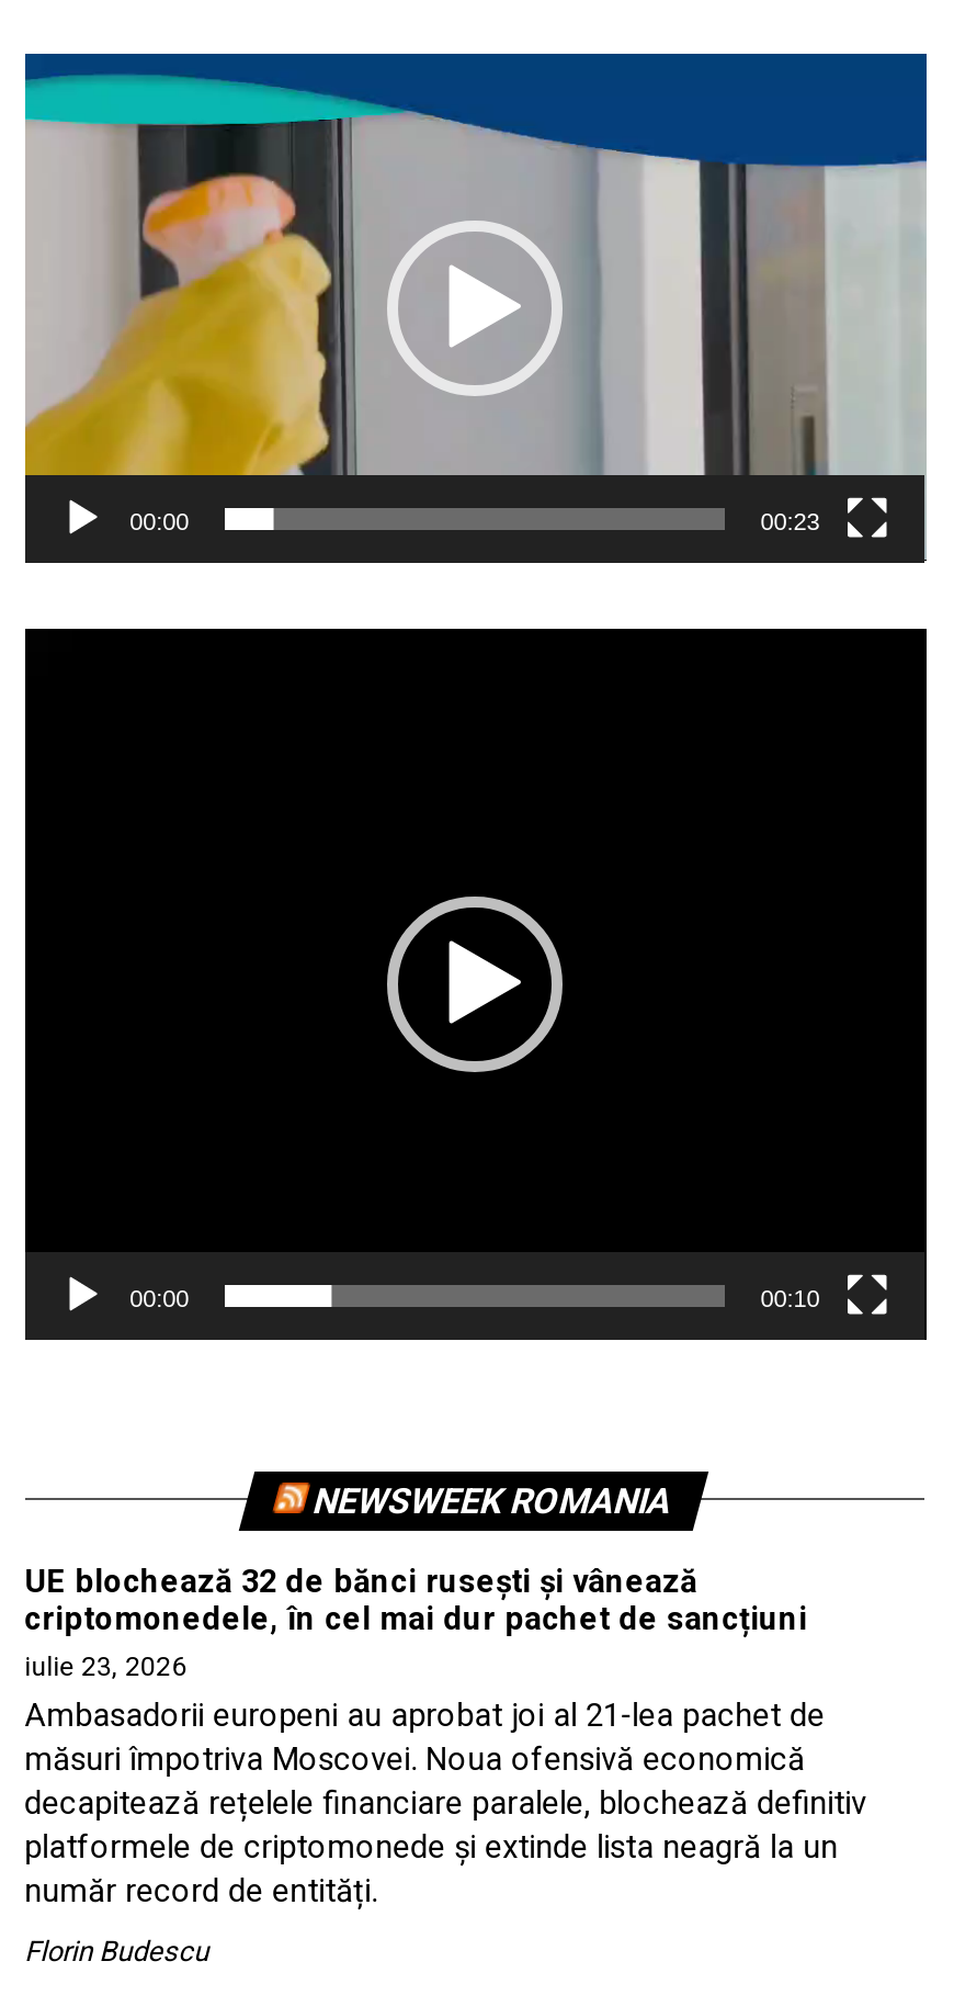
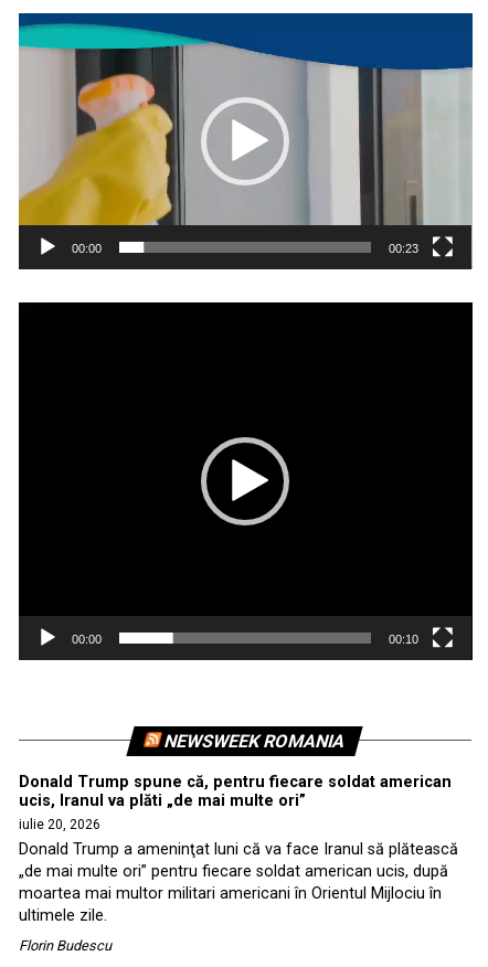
[25,1563,867,1910] UE blochează 32 de bănci rusești și vânează | criptomonedele, în cel mai dur pachet de sancțiuni | iulie 23, 2026 | Ambasadorii europeni au aprobat joi al 21-lea pachet de | măsuri împotriva Moscovei. Noua ofensivă economică | decapitează rețelele financiare paralele, blochează definitiv | platformele de criptomonede și extinde lista neagră la un | număr record de entități. -> [18,772,458,925] Donald Trump spune că, pentru fiecare soldat american | ucis, Iranul va plăti „de mai multe ori” | iulie 20, 2026 | Donald Trump a ameninţat luni că va face Iranul să plătească | „de mai multe ori” pentru fiecare soldat american ucis, după | moartea mai multor militari americani în Orientul Mijlociu în | ultimele zile.

